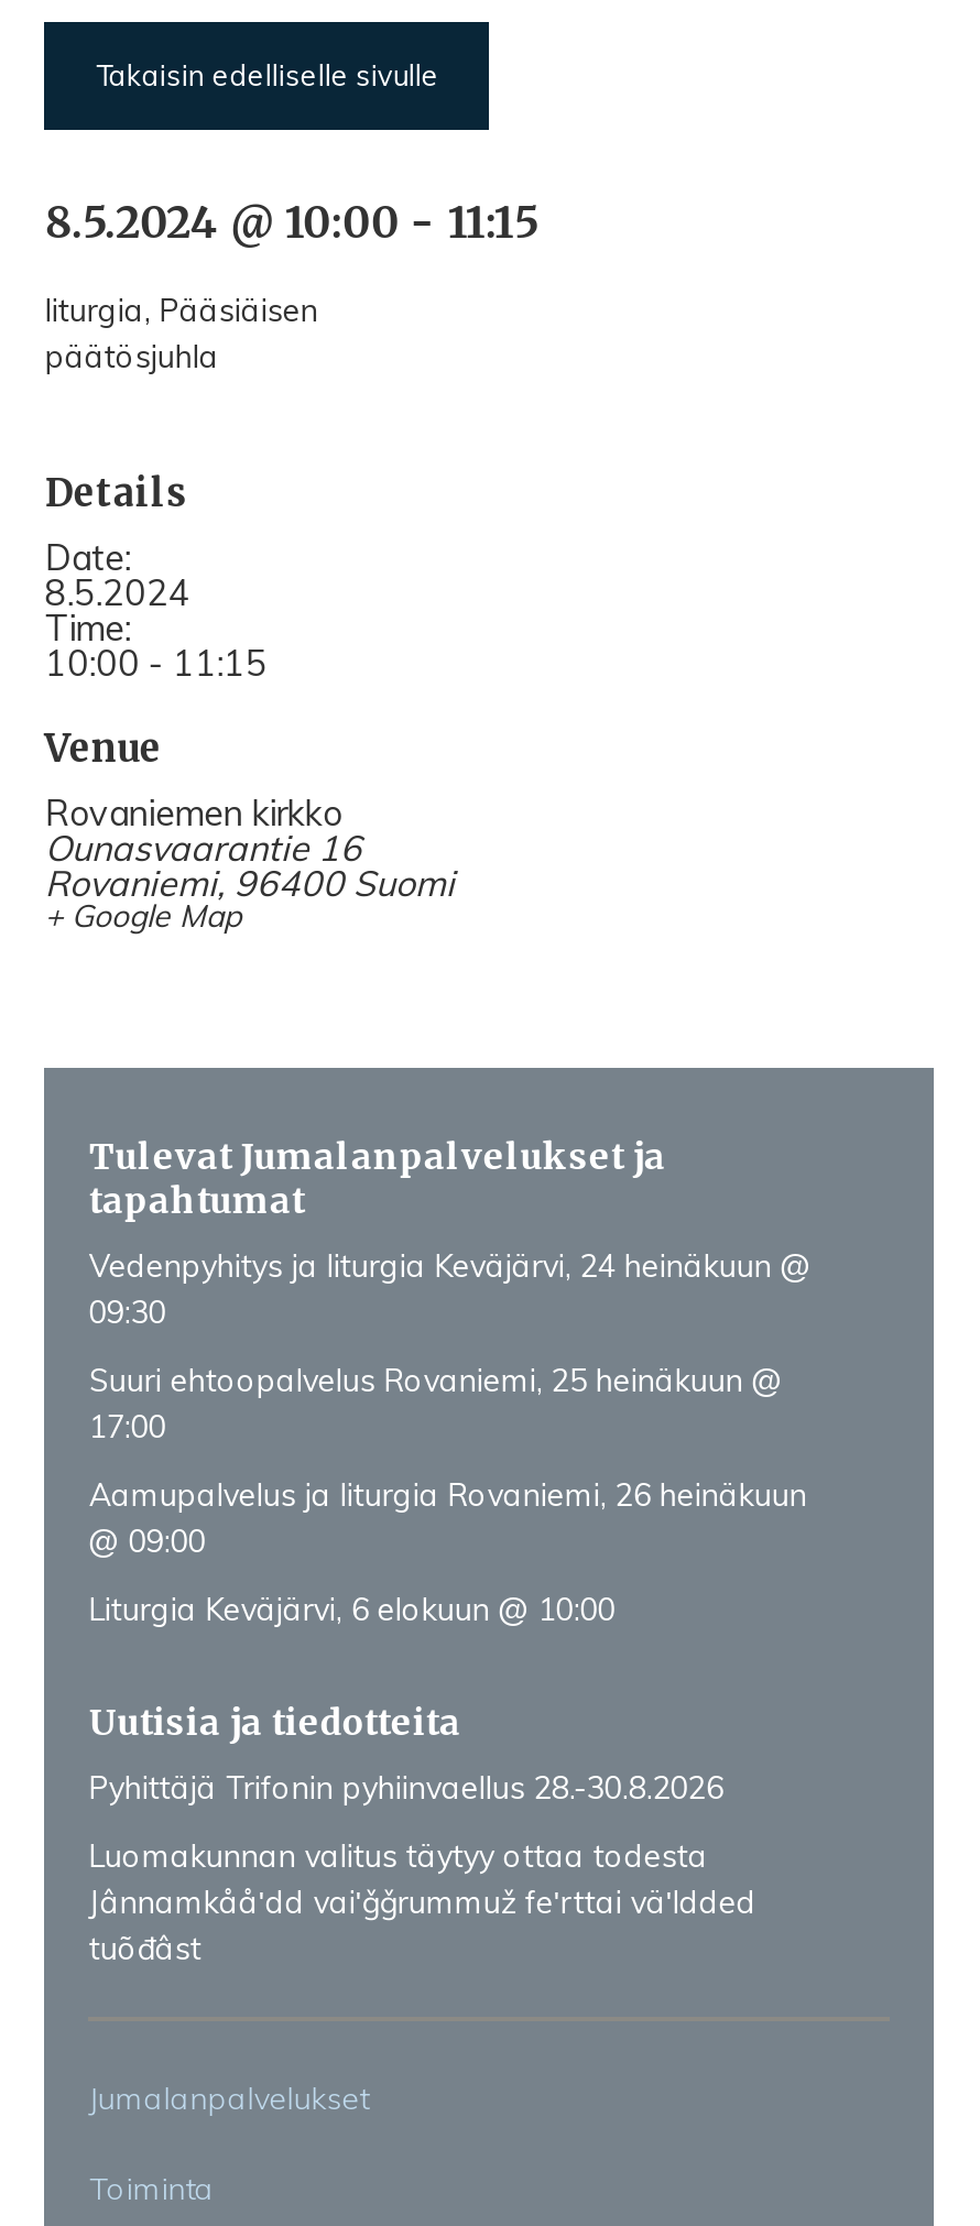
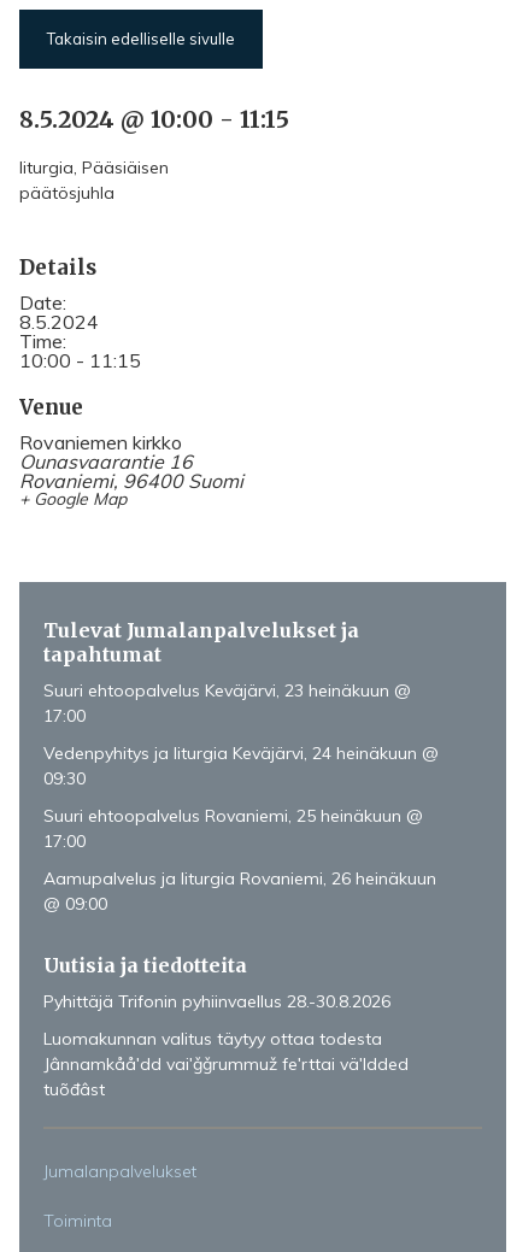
none -> [44,680,411,727] Suuri ehtoopalvelus Keväjärvi, 23 heinäkuun @ | 17:00
moved [89,1246,811,1561] -> [44,742,439,915]: Vedenpyhitys ja liturgia Keväjärvi, 24 heinäkuun @ | 09:30 | Suuri ehtoopalvelus Rovaniemi, 25 heinäkuun @ | 17:00 | Aamupalvelus ja liturgia Rovaniemi, 26 heinäkuun | @ 09:00
[89,1590,615,1629] Liturgia Keväjärvi, 6 elokuun @ 10:00 -> none

